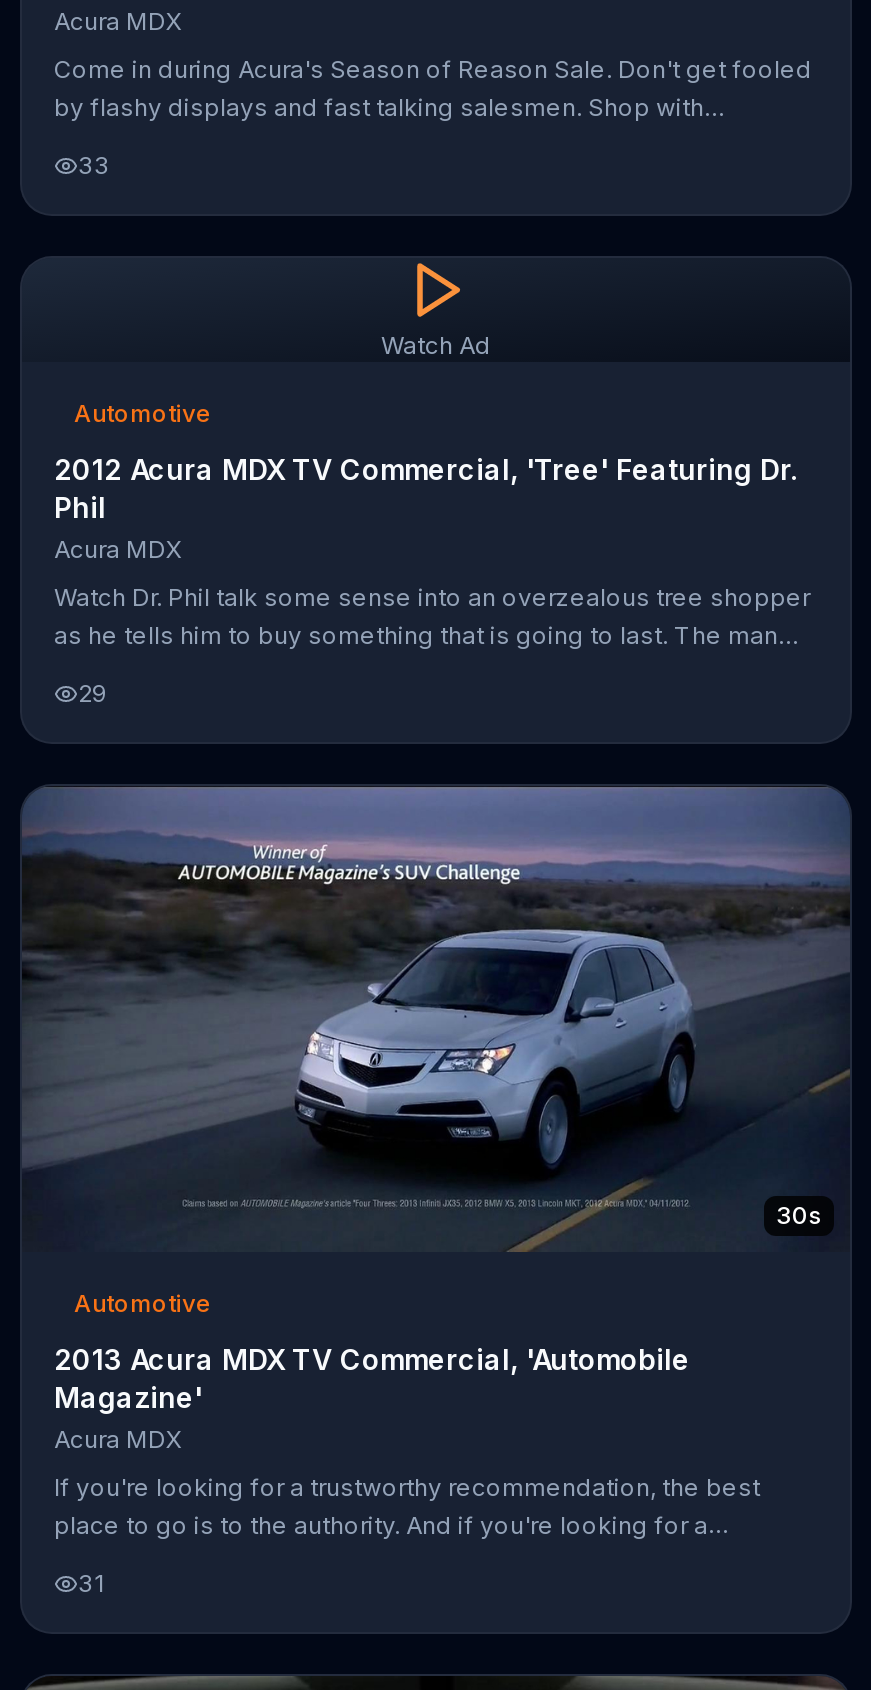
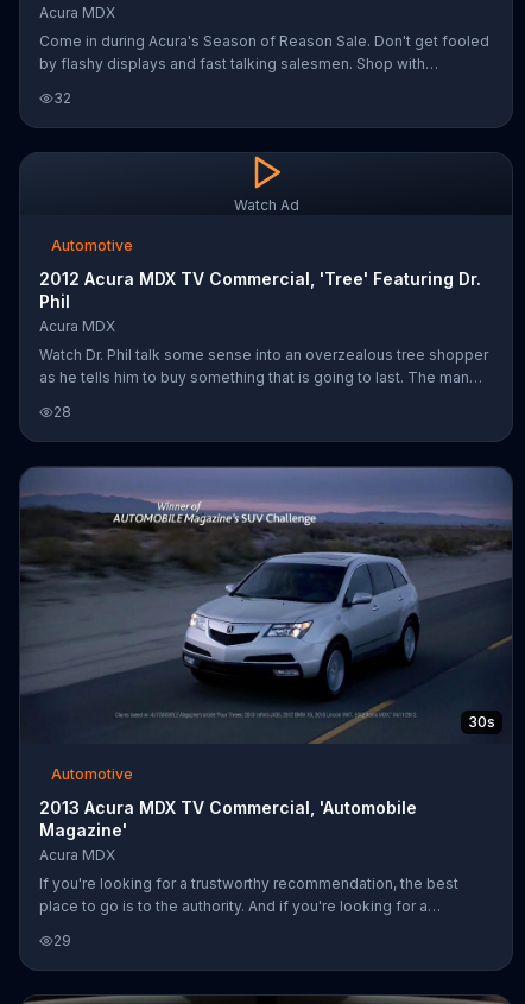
[78,150,110,180] 33 -> [53,89,71,107] 32
[78,678,108,708] 29 -> [53,403,71,421] 28
[78,1567,104,1597] 31 -> [53,931,71,949] 29

